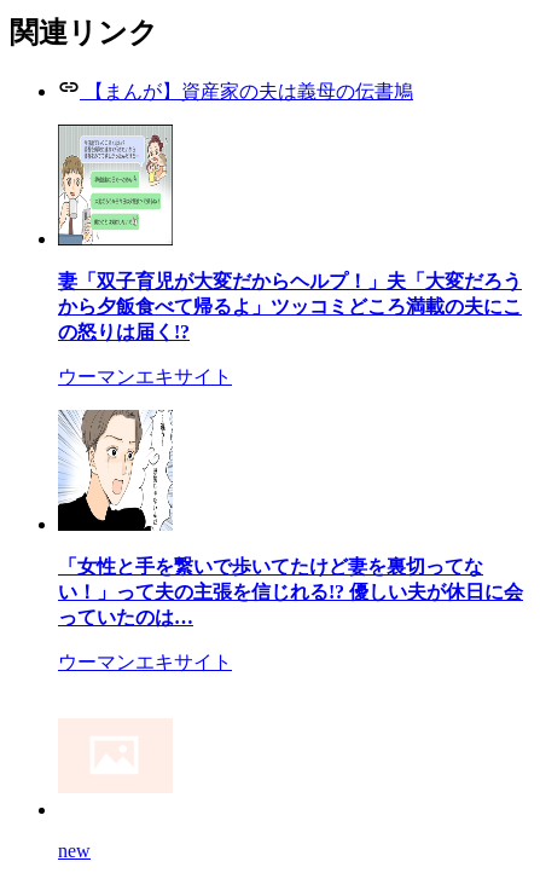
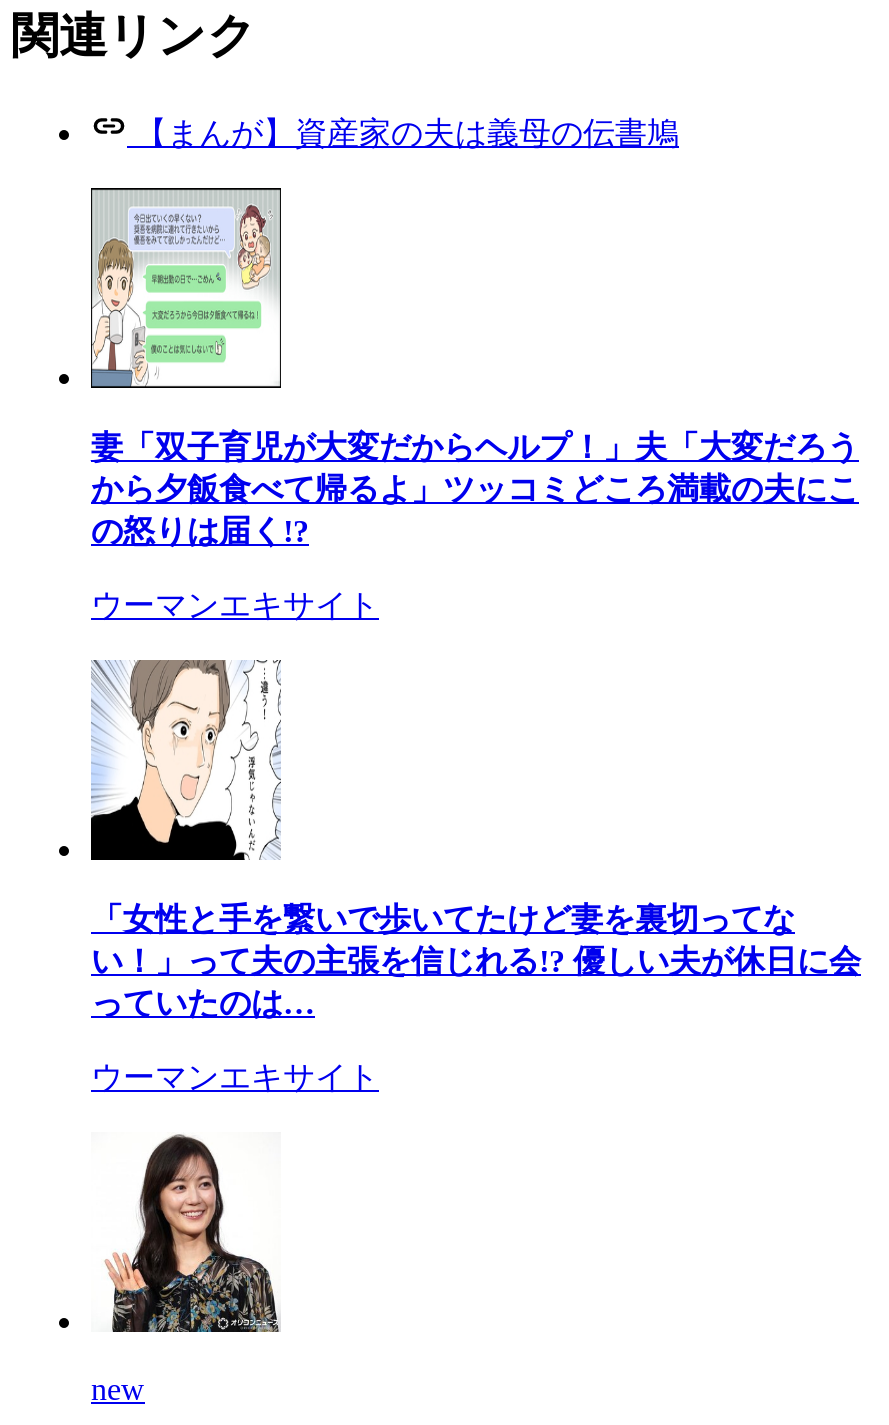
none -> [105,1132,281,1334] [image]

